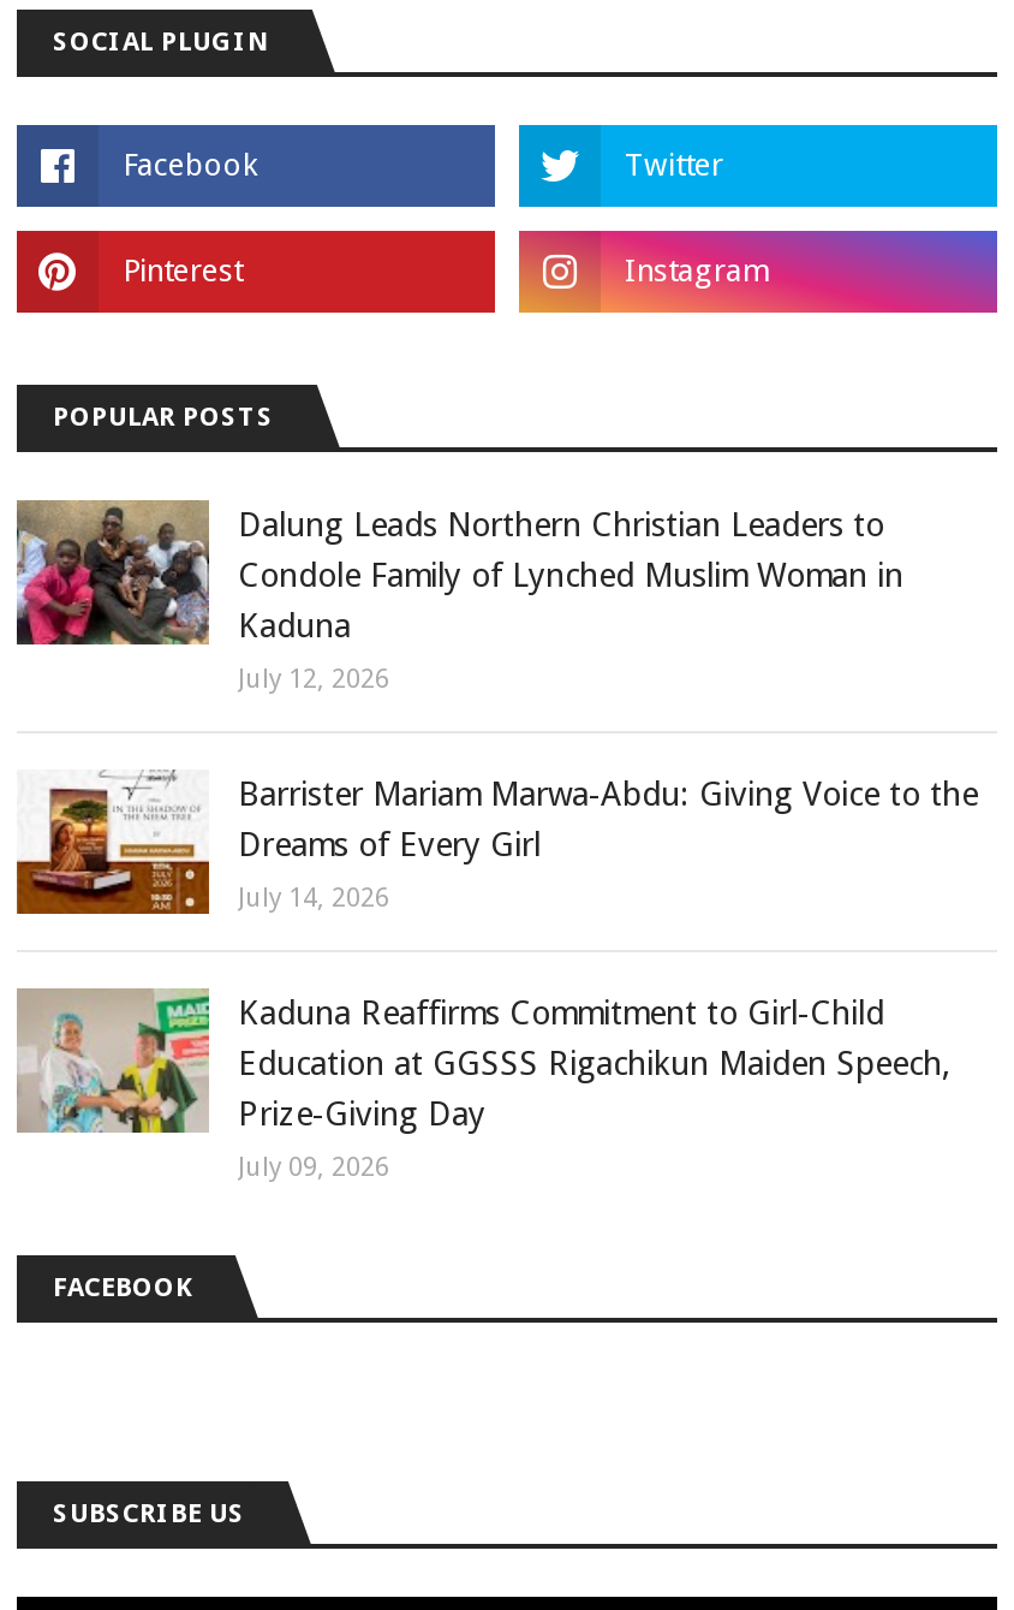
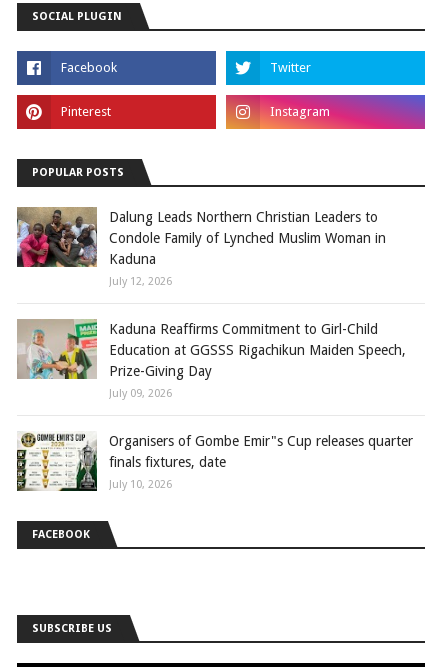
[17,772,978,916] [image] | Barrister Mariam Marwa-Abdu: Giving Voice to the | Dreams of Every Girl | July 14, 2026 -> none
moved [14,986,952,1183] -> [16,318,406,400]: [image] | Kaduna Reaffirms Commitment to Girl-Child | Education at GGSSS Rigachikun Maiden Speech, | Prize-Giving Day | July 09, 2026
none -> [16,430,413,492] [image] | Organisers of Gombe Emir"s Cup releases quarter | finals fixtures, date | July 10, 2026

